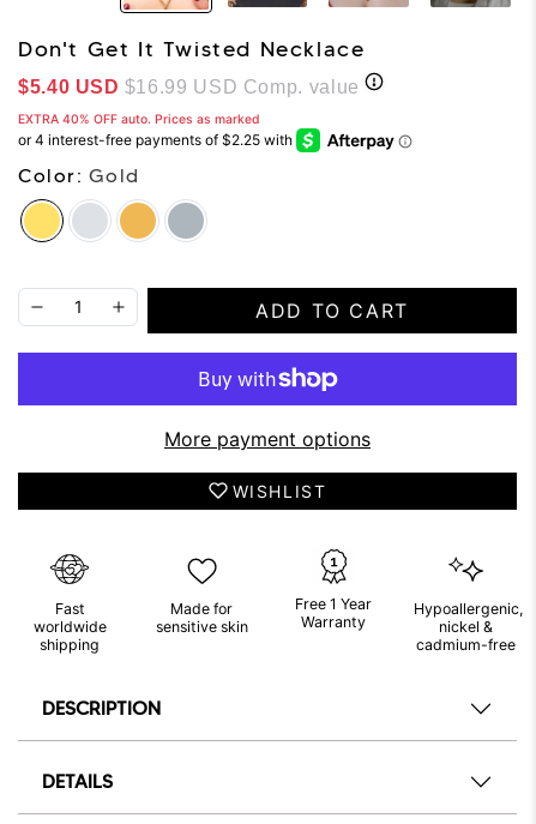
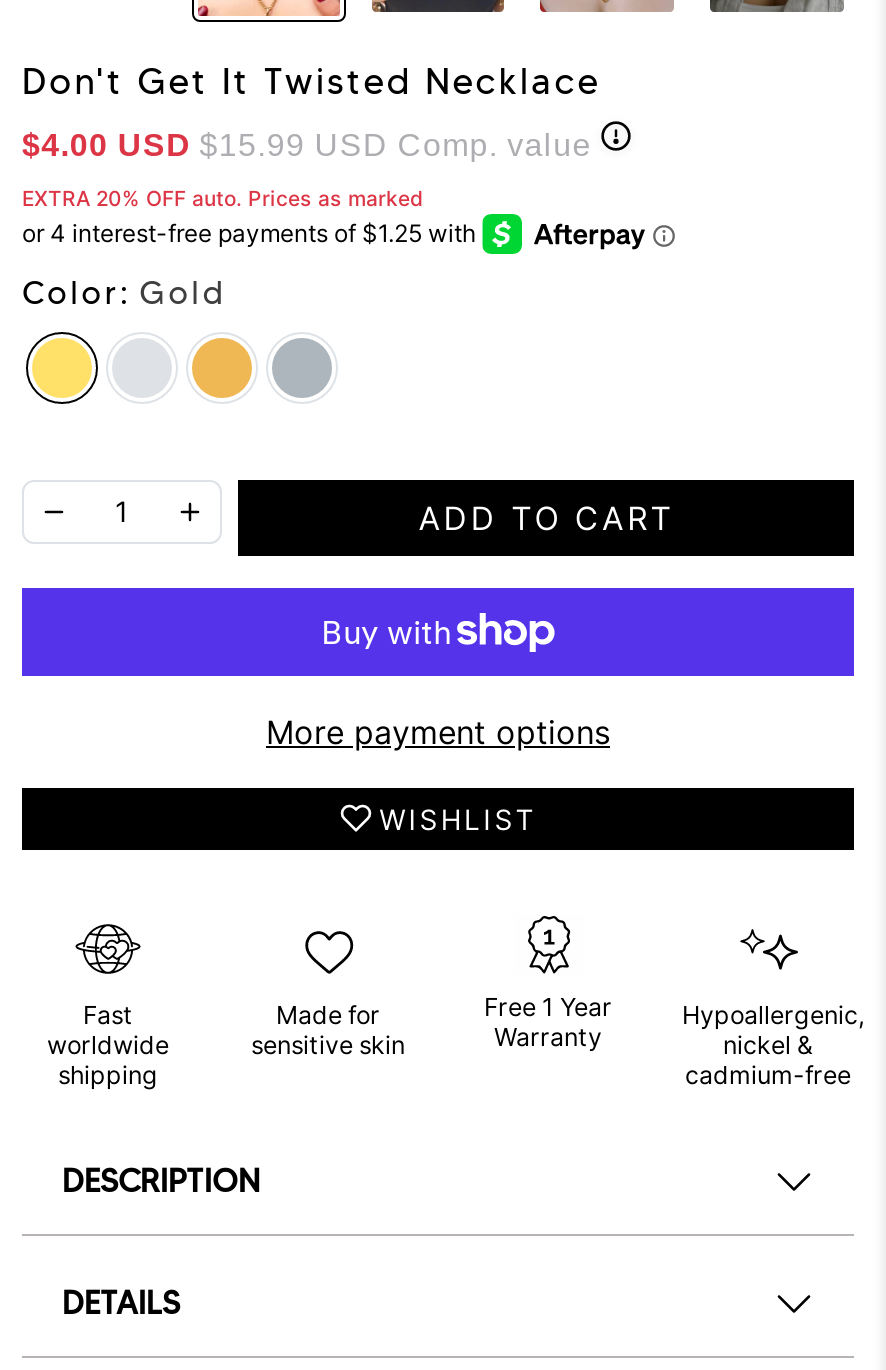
[18,77,360,97] $5.40 USD $16.99 USD Comp. value -> [22,128,592,162] $4.00 USD $15.99 USD Comp. value
[18,111,260,127] EXTRA 40% OFF auto. Prices as marked -> [22,186,424,212] EXTRA 20% OFF auto. Prices as marked

